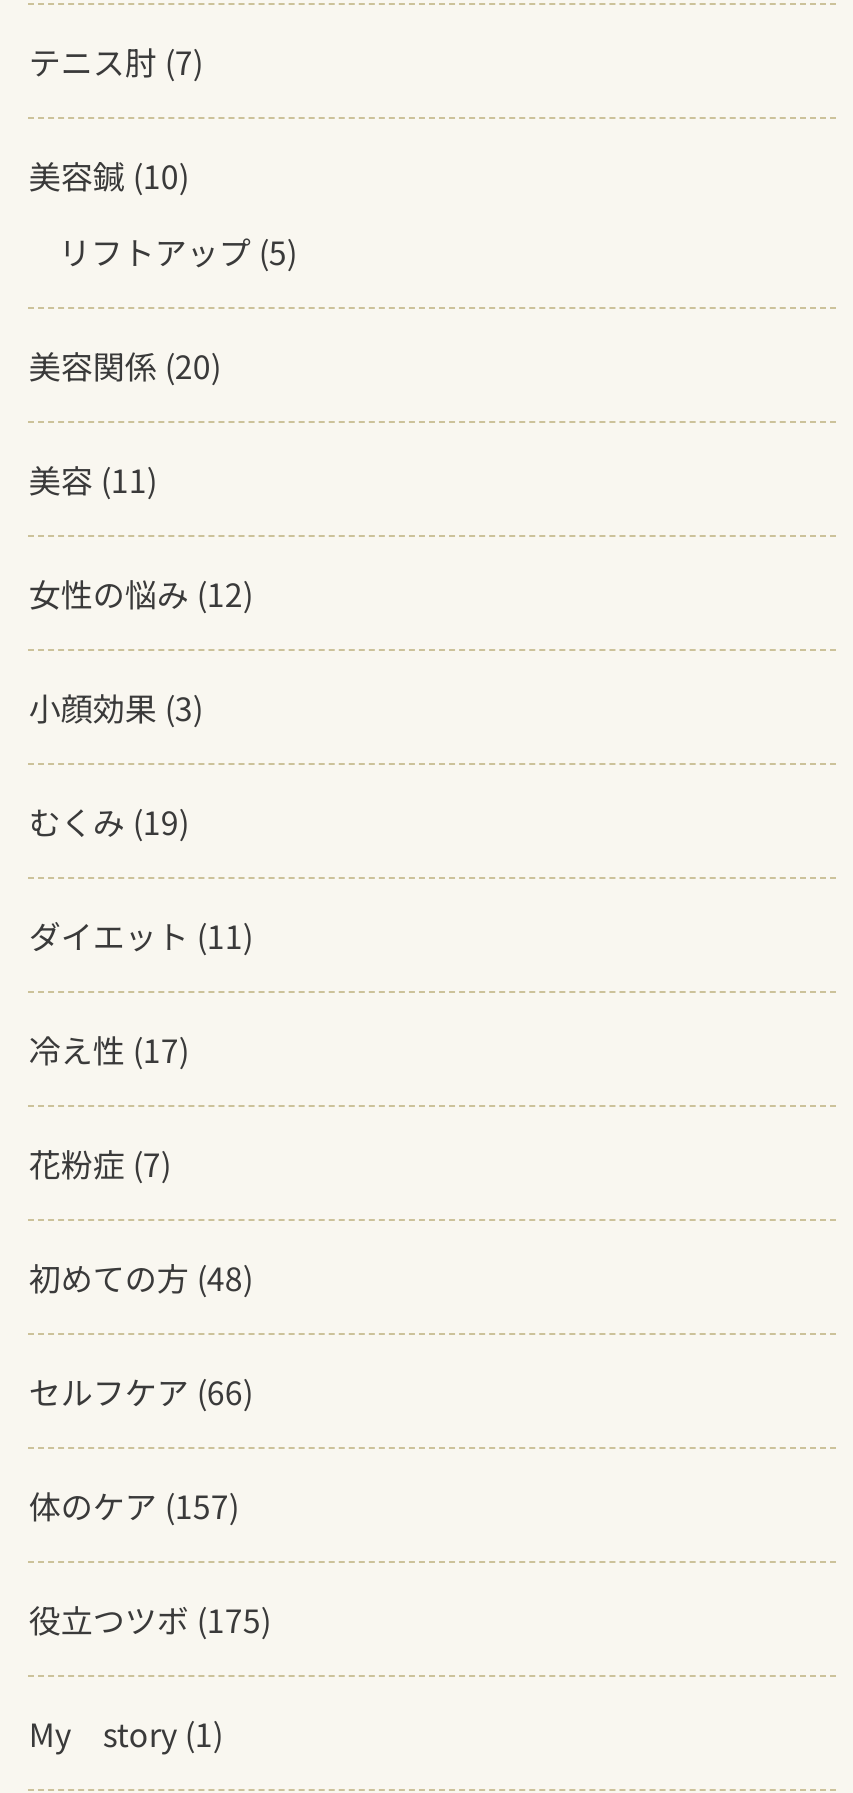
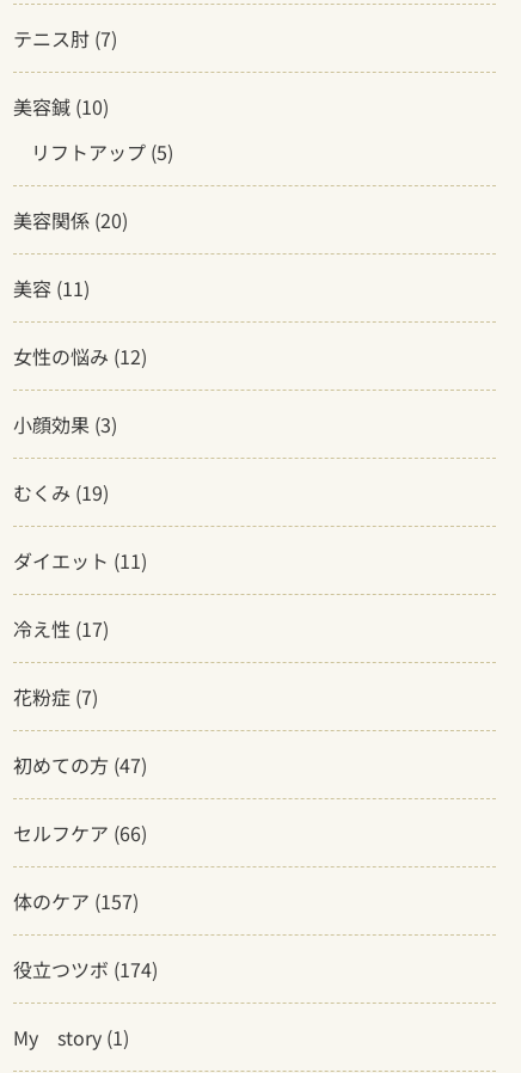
[29,1252,253,1300] 初めての方(48) -> [14,750,147,779] 初めての方(47)
[29,1594,271,1642] 役立つツボ(175) -> [14,954,158,983] 役立つツボ(174)

